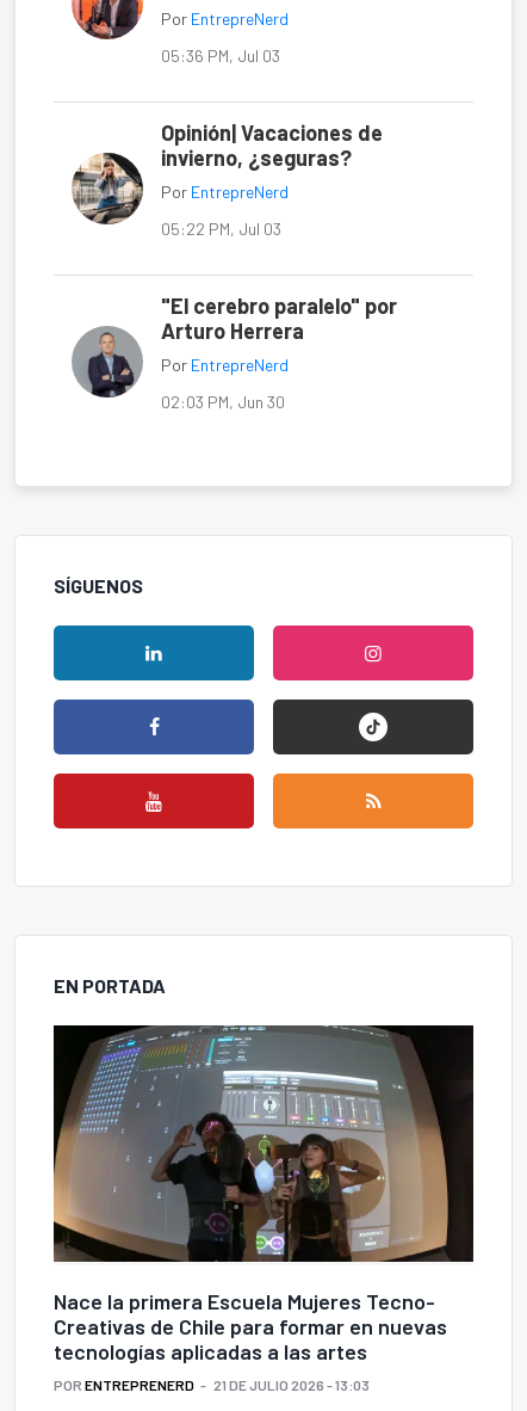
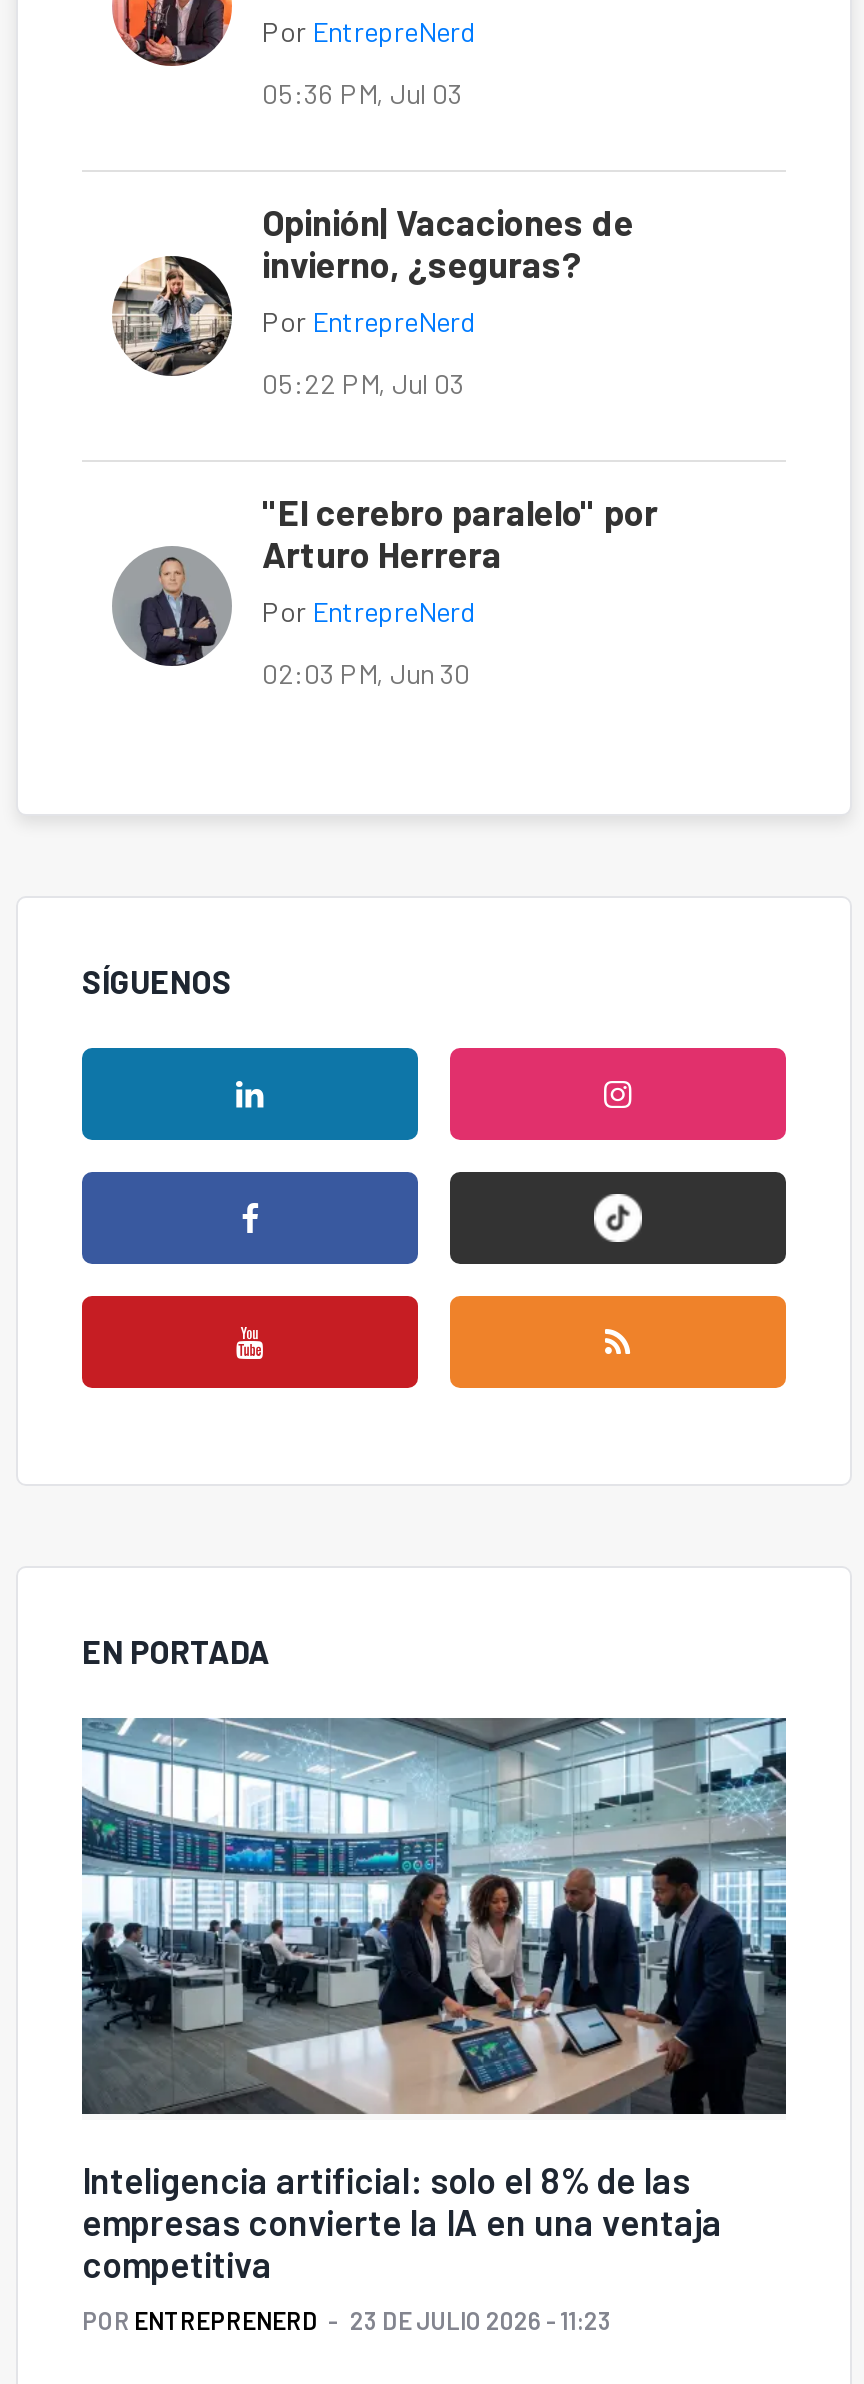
[52,1024,475,1365] [image] | Nace la primera Escuela Mujeres Tecno- | Creativas de Chile para formar en nuevas | tecnologías aplicadas a las artes -> [80,1716,788,2286] [image] | Inteligencia artificial: solo el 8% de las | empresas convierte la IA en una ventaja | competitiva
[54,1377,370,1393] POR ENTREPRENERD 21 DE JULIO 2026 - 13:03 -> [82,2306,612,2334] POR ENTREPRENERD 23 DE JULIO 2026 - 11:23

